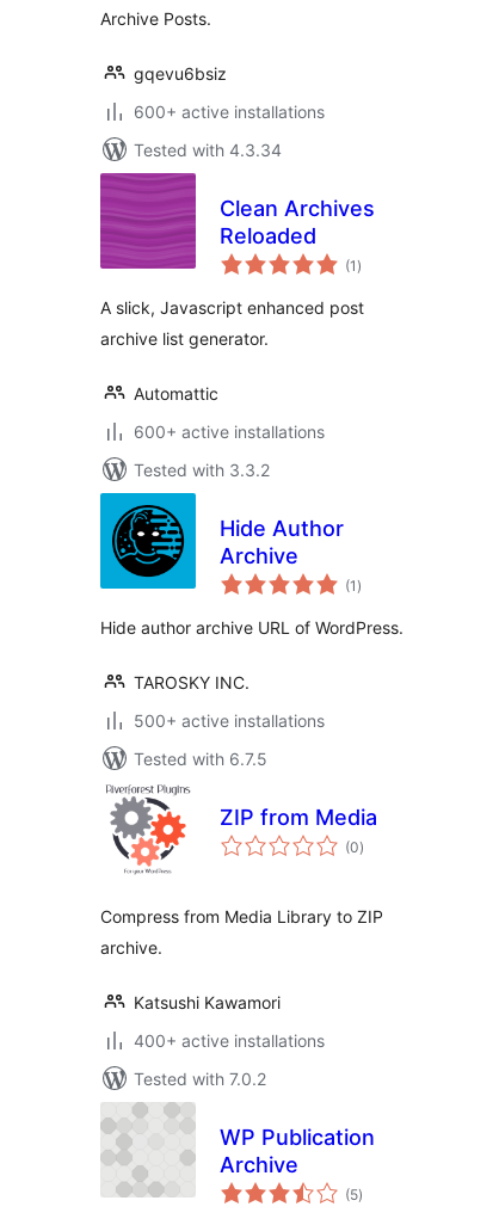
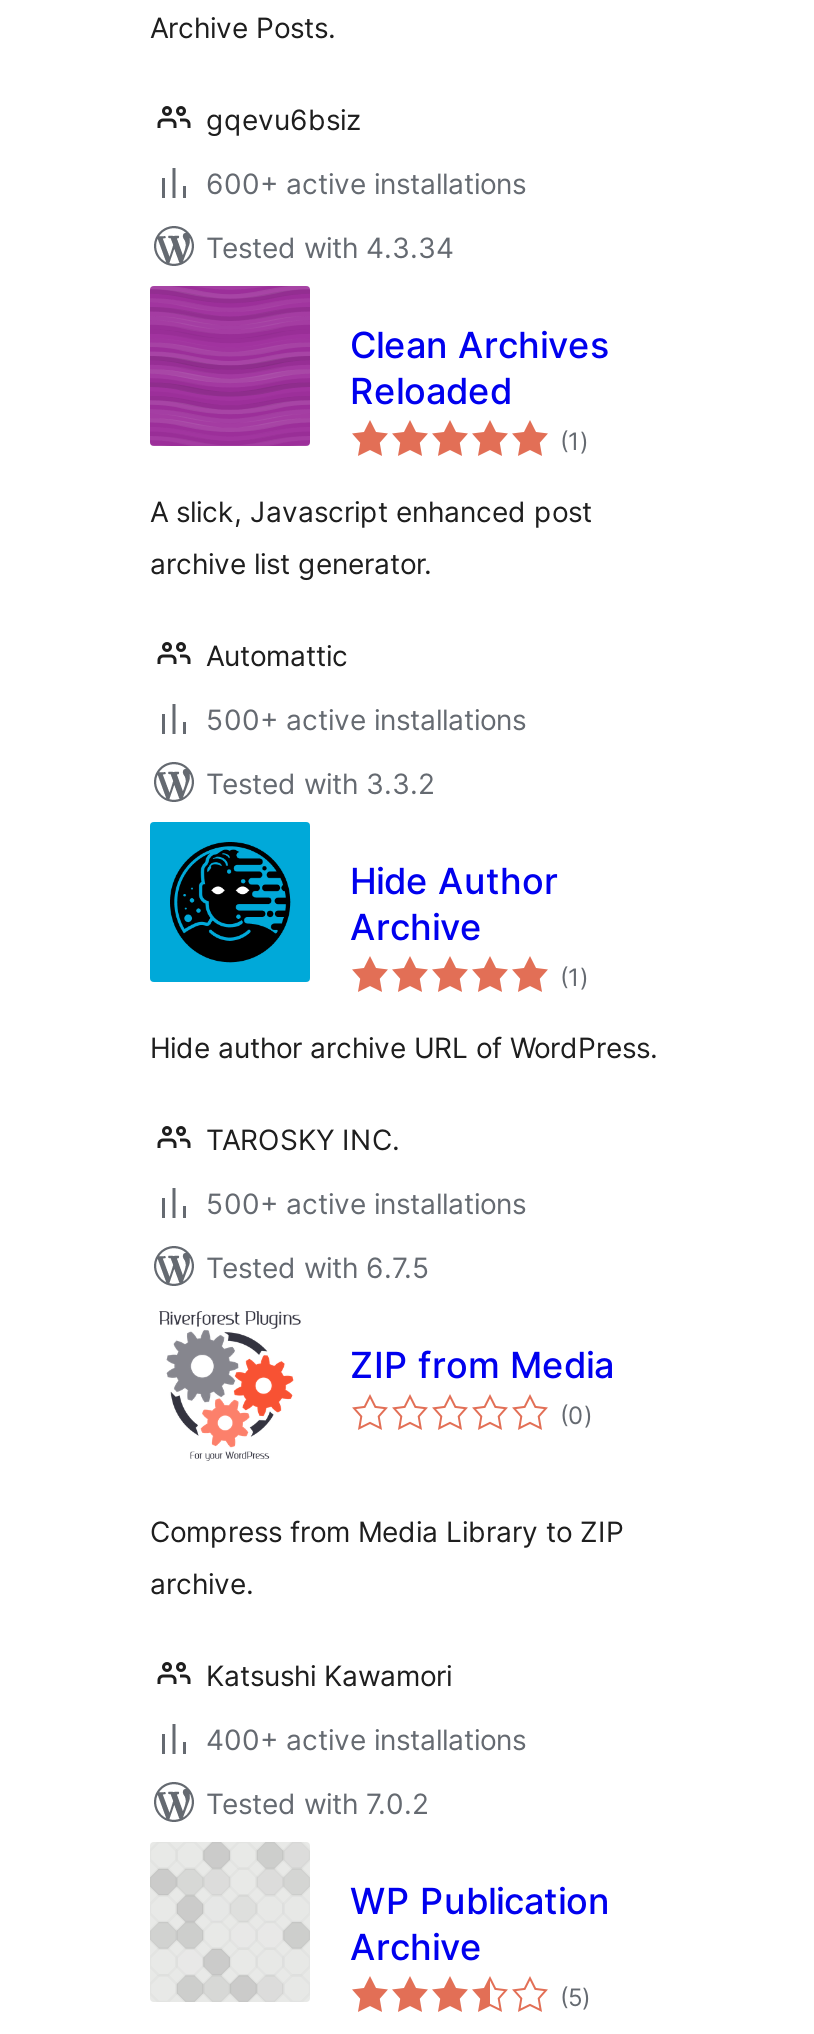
[134,421,325,442] 600+ active installations -> [206,702,526,736] 500+ active installations

